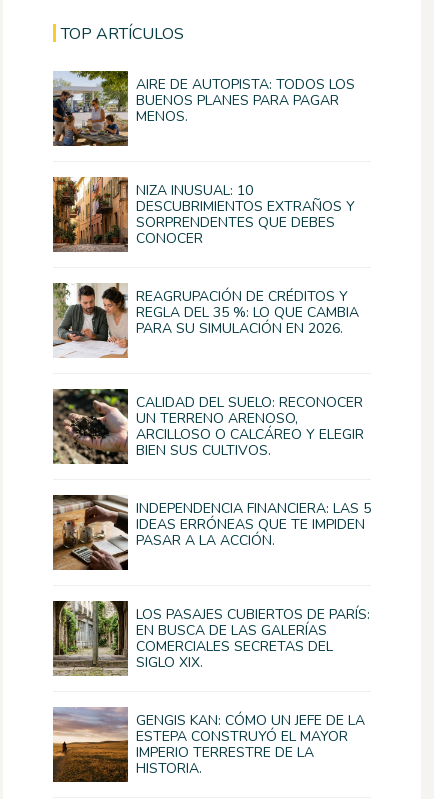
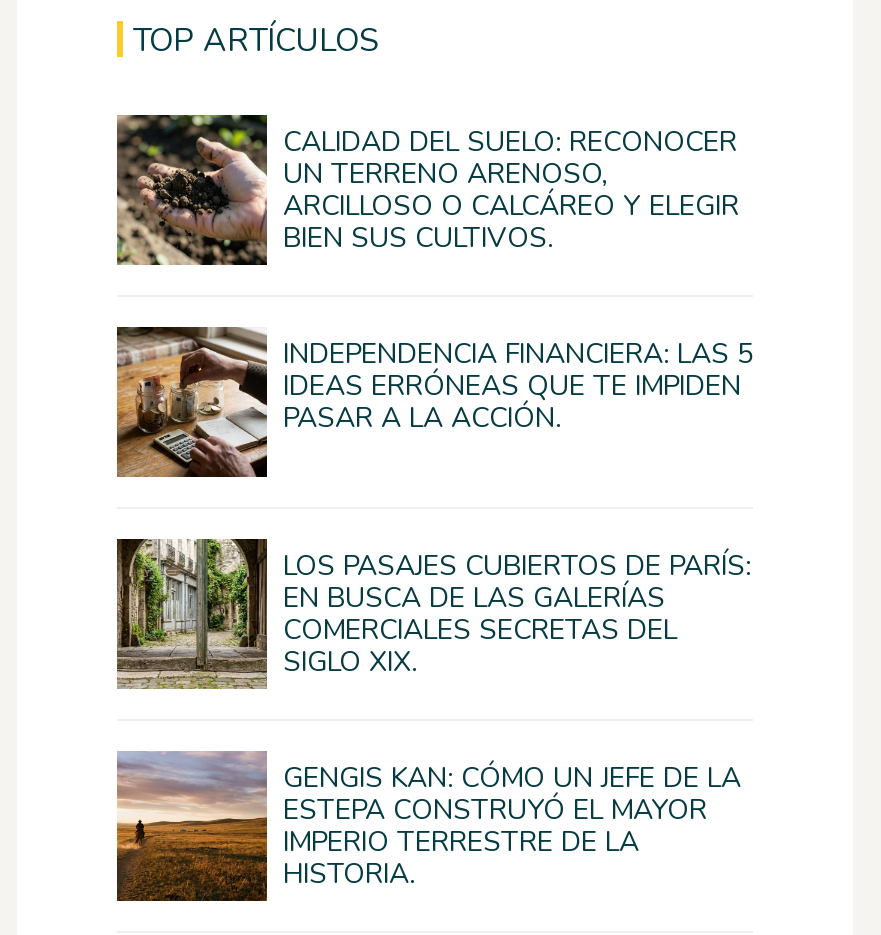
[53,70,355,147] [image] | AIRE DE AUTOPISTA: TODOS LOS | BUENOS PLANES PARA PAGAR | MENOS. -> none
[52,176,359,338] [image] | NIZA INUSUAL: 10 | DESCUBRIMIENTOS EXTRAÑOS Y | SORPRENDENTES QUE DEBES | CONOCER | REAGRUPACIÓN DE CRÉDITOS Y | REGLA DEL 35 %: LO QUE CAMBIA | PARA SU SIMULACIÓN EN 2026. -> none
[53,282,128,358] [image] -> none

